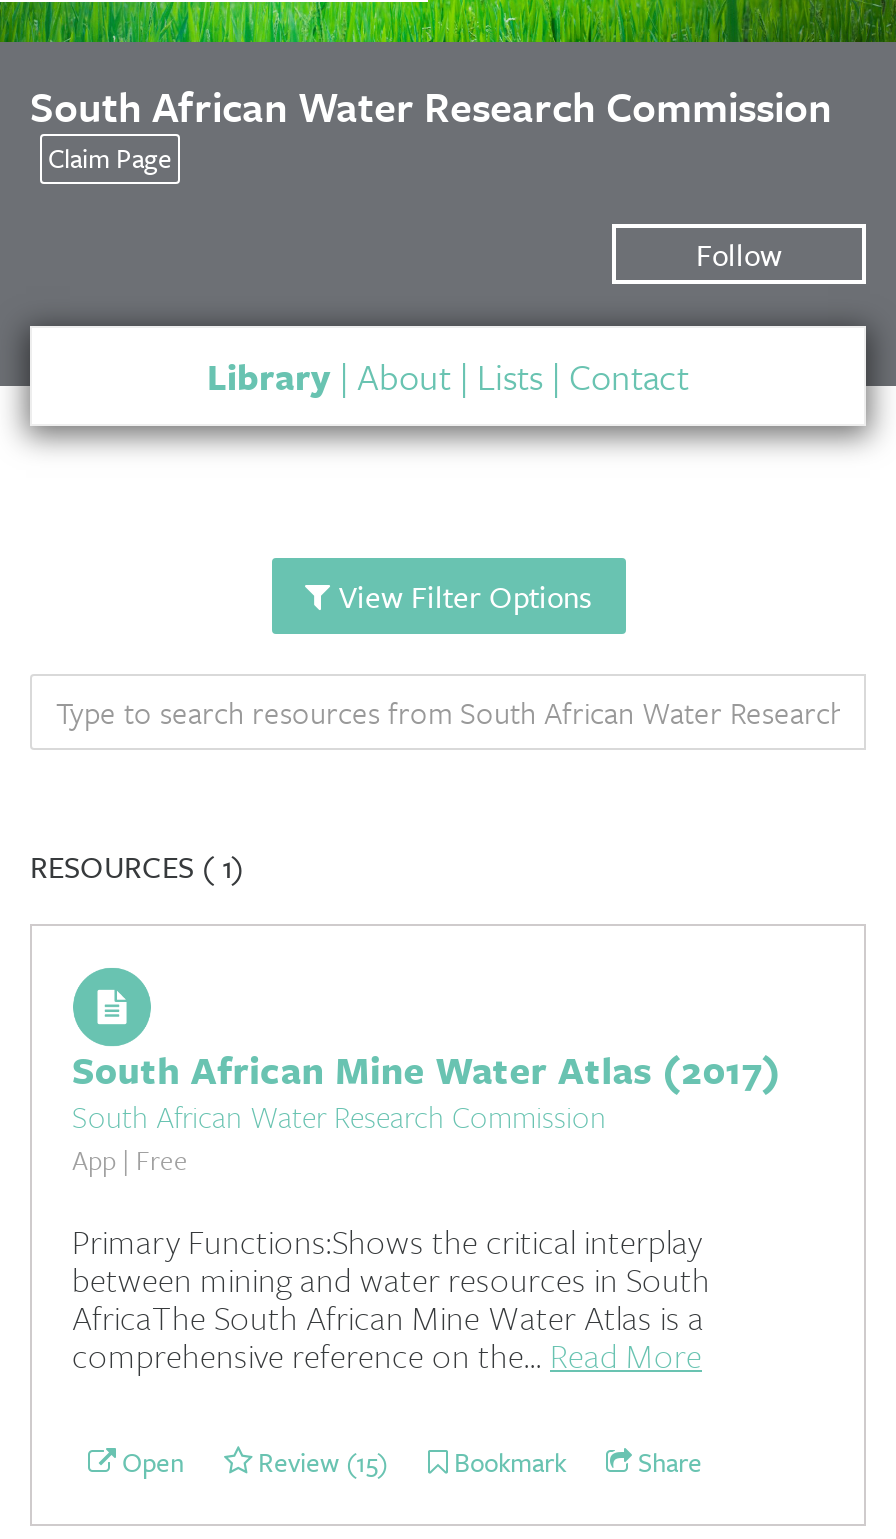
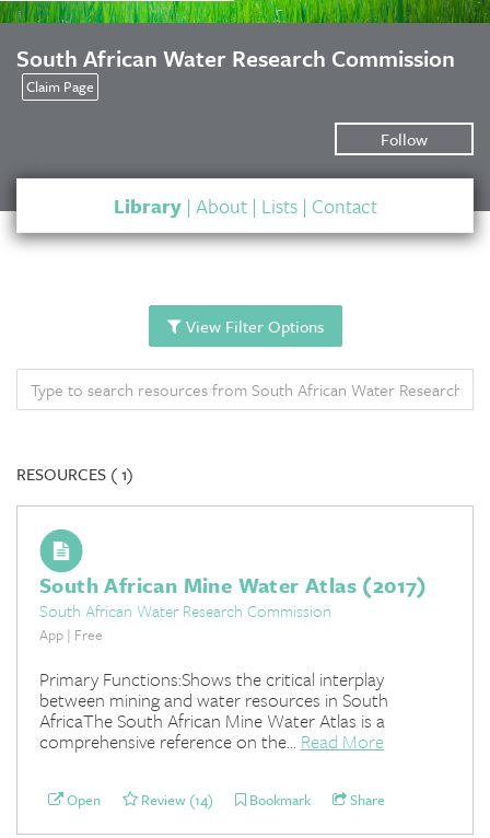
[116,1442,702,1482] Open Review (15) Bookmark Share -> [63,789,385,811] Open Review (14) Bookmark Share

